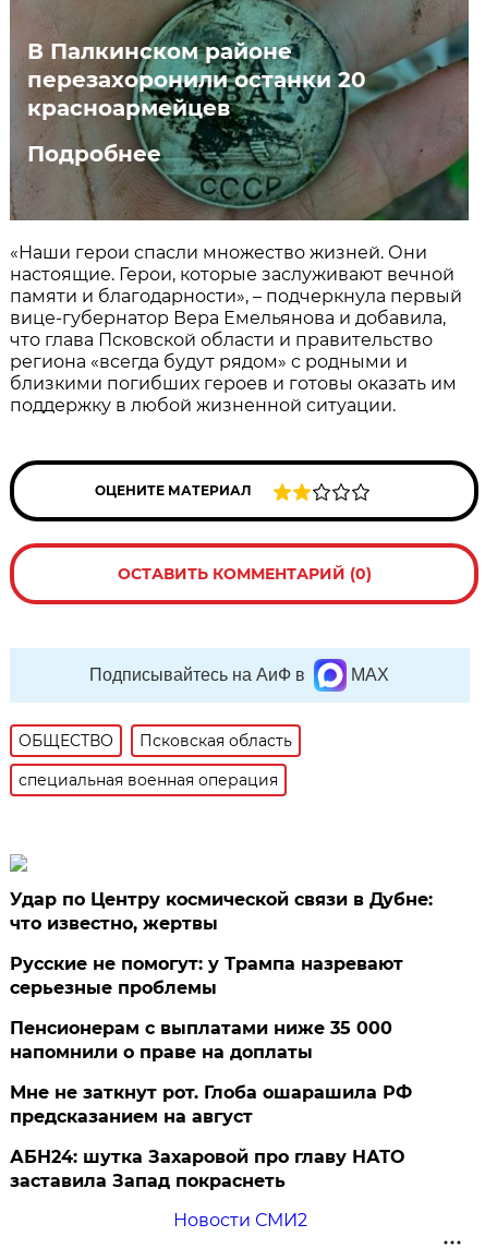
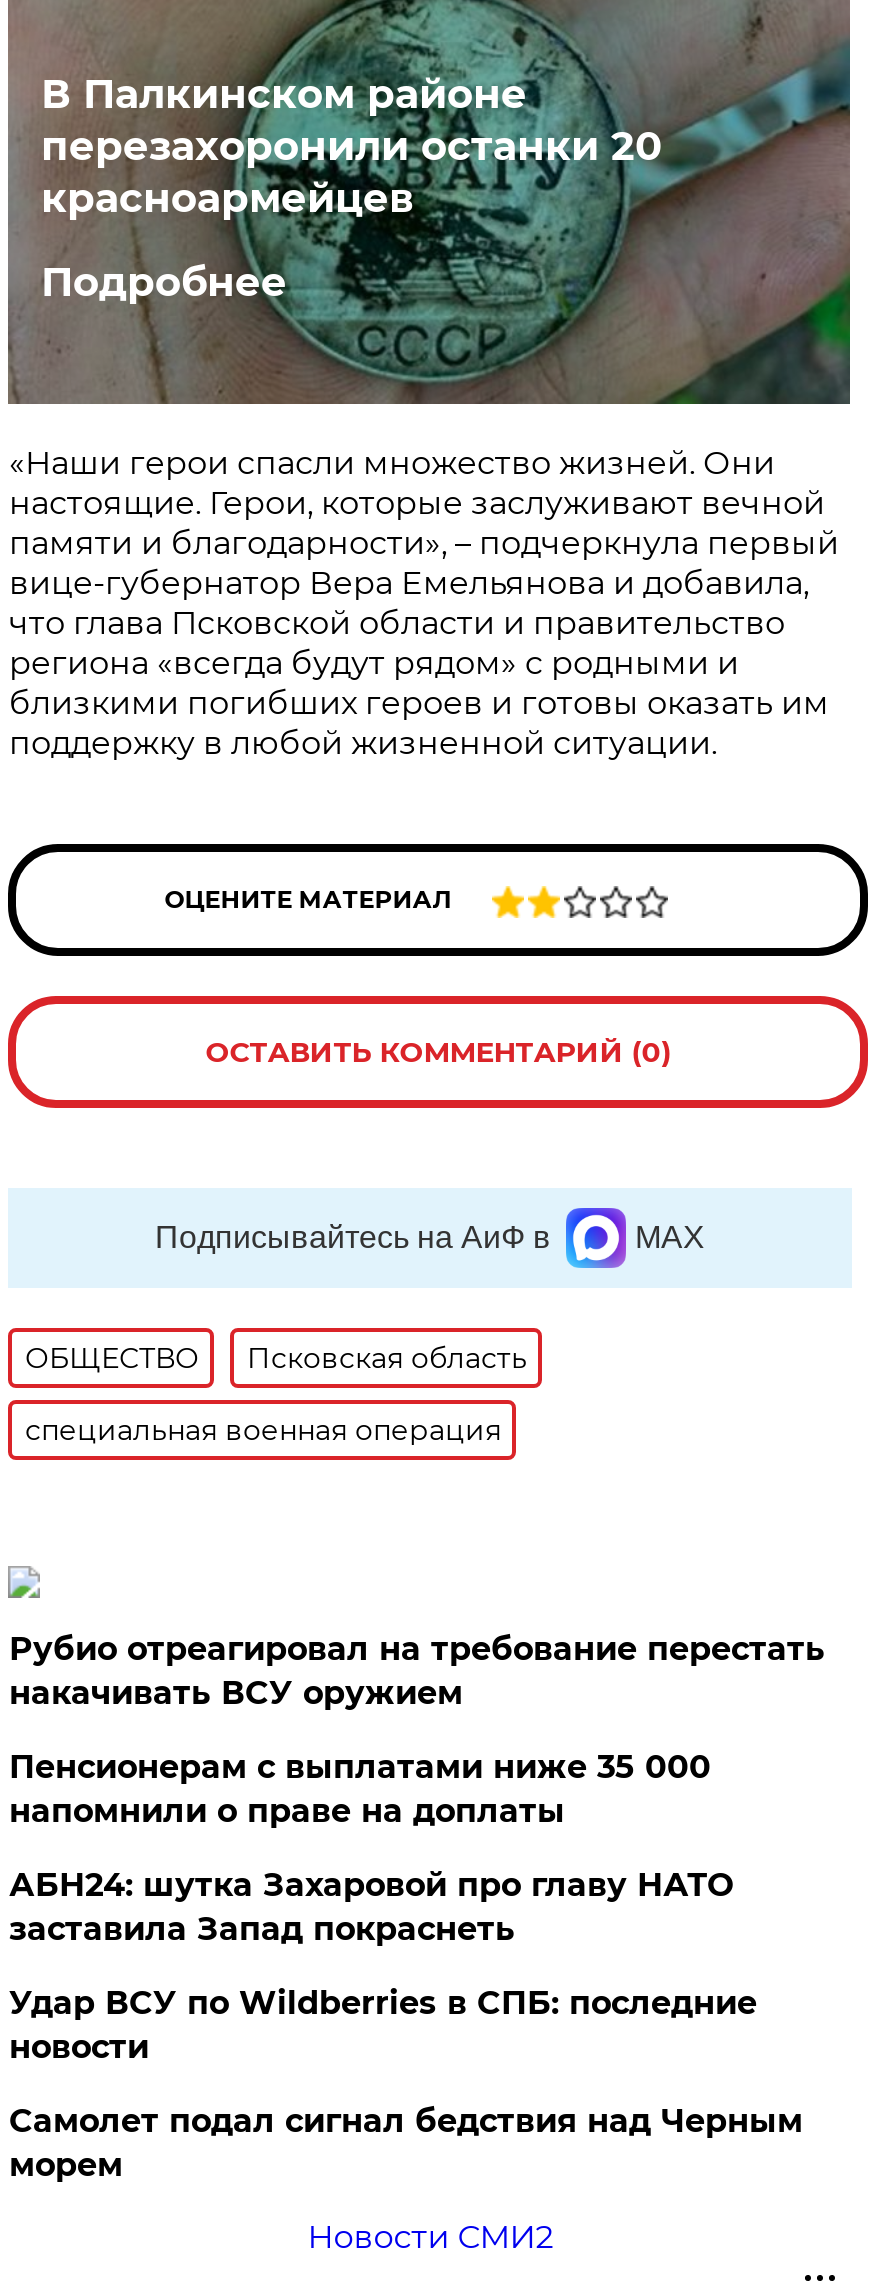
[10,889,433,998] Удар по Центру космической связи в Дубне: | что известно, жертвы | Русские не помогут: у Трампа назревают | серьезные проблемы -> [9,1630,825,1712] Рубио отреагировал на требование перестать | накачивать ВСУ оружием
moved [10,1018,393,1063] -> [9,1748,711,1830]: Пенсионерам с выплатами ниже 35 000 | напомнили о праве на доплаты
[10,1082,412,1127] Мне не заткнут рот. Глоба ошарашила РФ | предсказанием на август -> none
moved [10,1147,405,1191] -> [9,1866,733,1948]: АБН24: шутка Захаровой про главу НАТО | заставила Запад покраснеть
none -> [9,1984,803,2184] Удар ВСУ по Wildberries в СПБ: последние | новости | Самолет подал сигнал бедствия над Черным | морем

